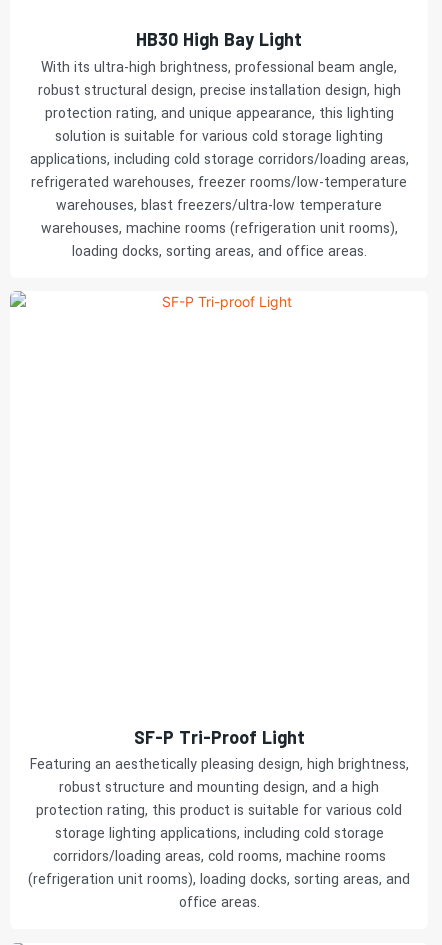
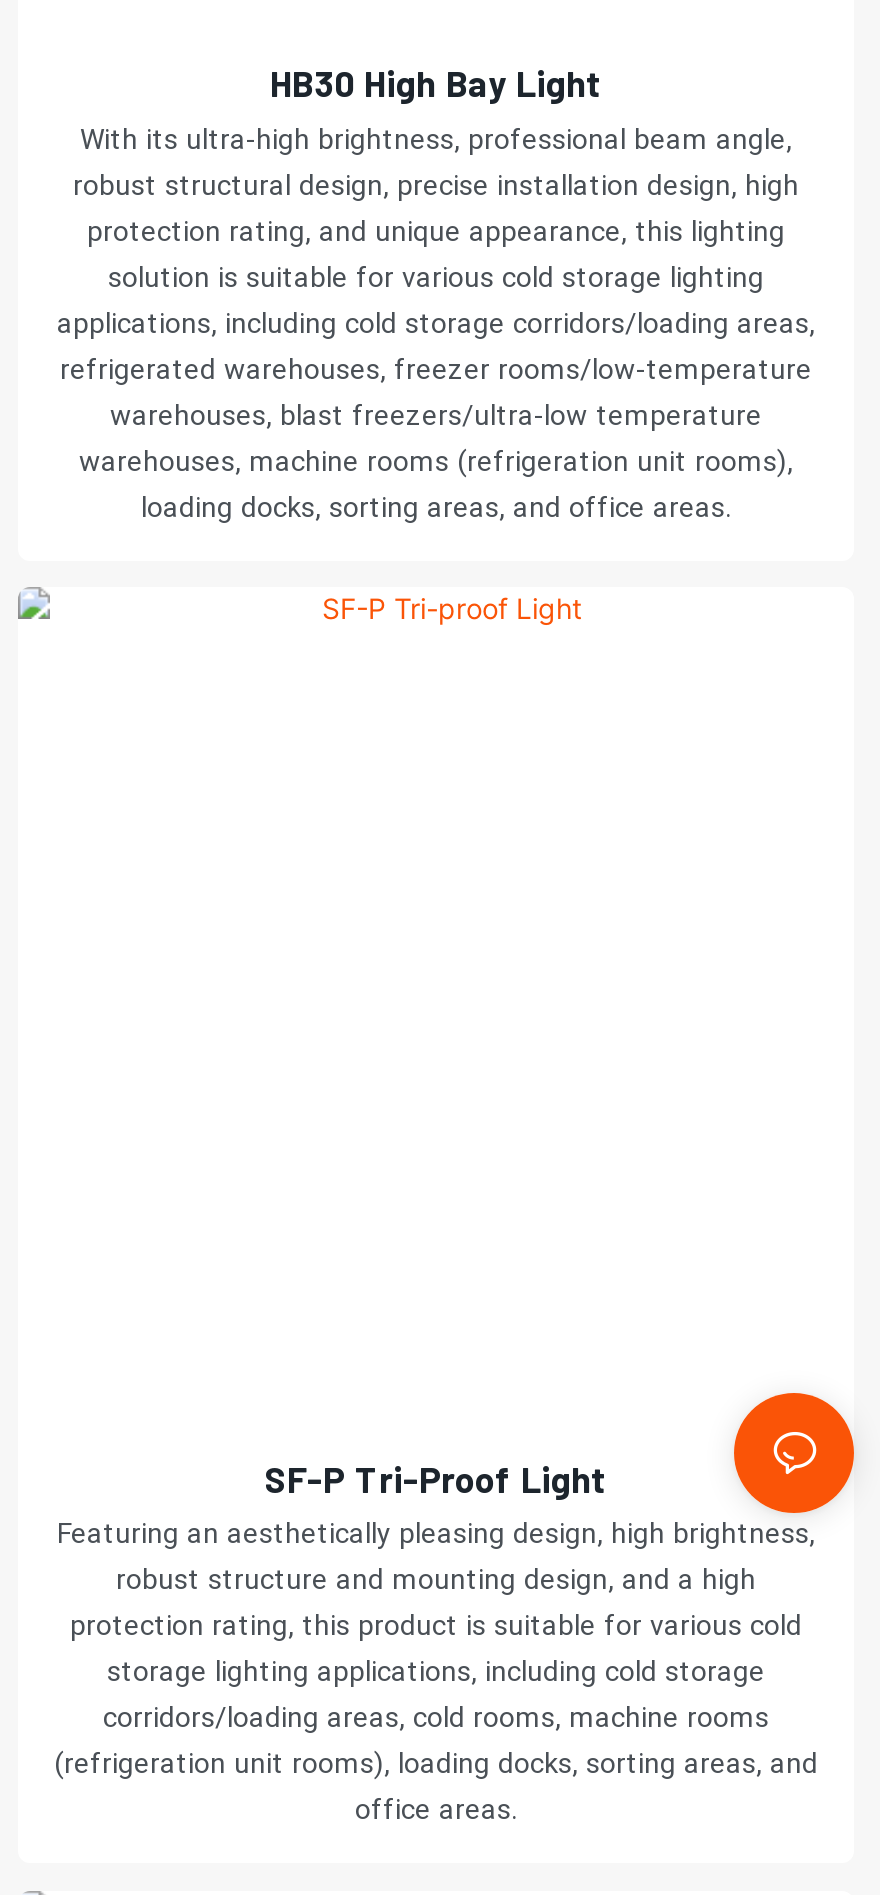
none -> [730,1389,858,1511] [image]

